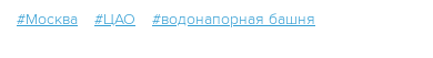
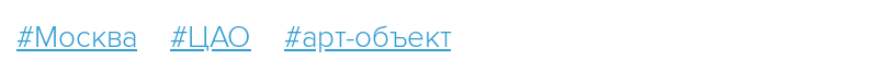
[152,10,315,28] #водонапорная башня -> [284,18,451,55] #арт-объект

